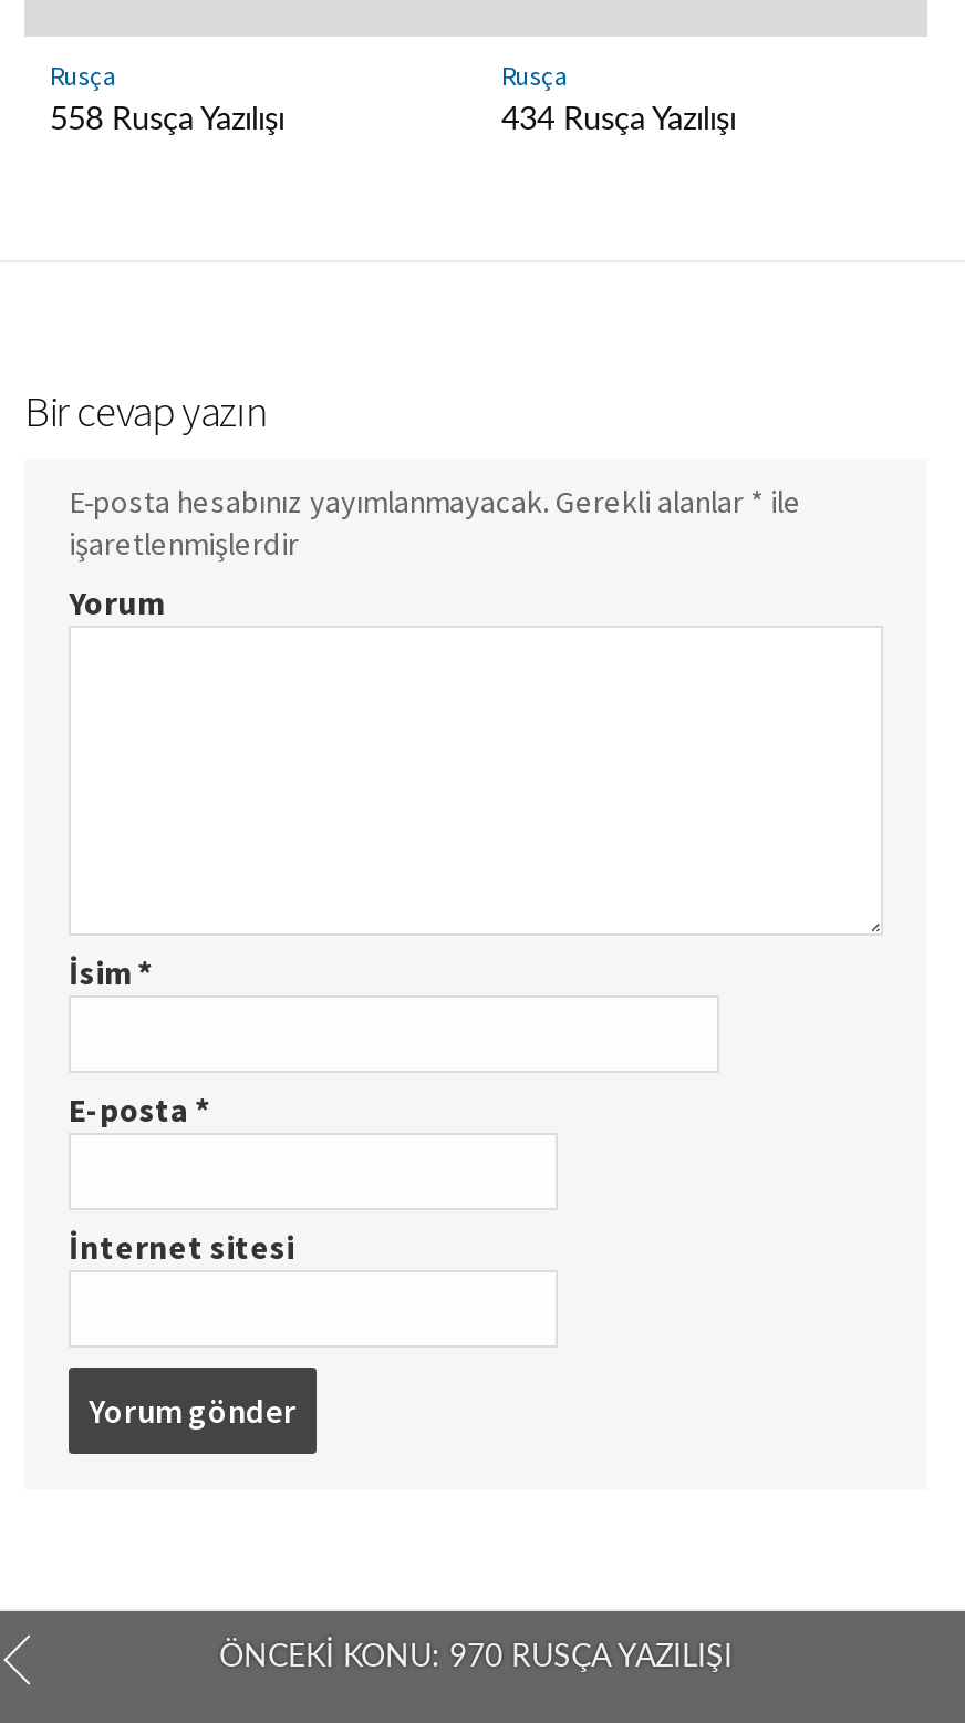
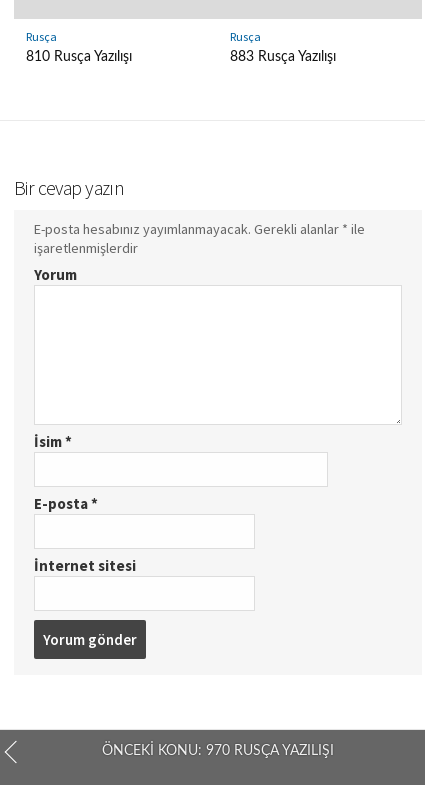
[50,103,284,136] 558 Rusça Yazılışı -> [25,49,131,64] 810 Rusça Yazılışı
[501,103,736,136] 434 Rusça Yazılışı -> [229,49,335,64] 883 Rusça Yazılışı

